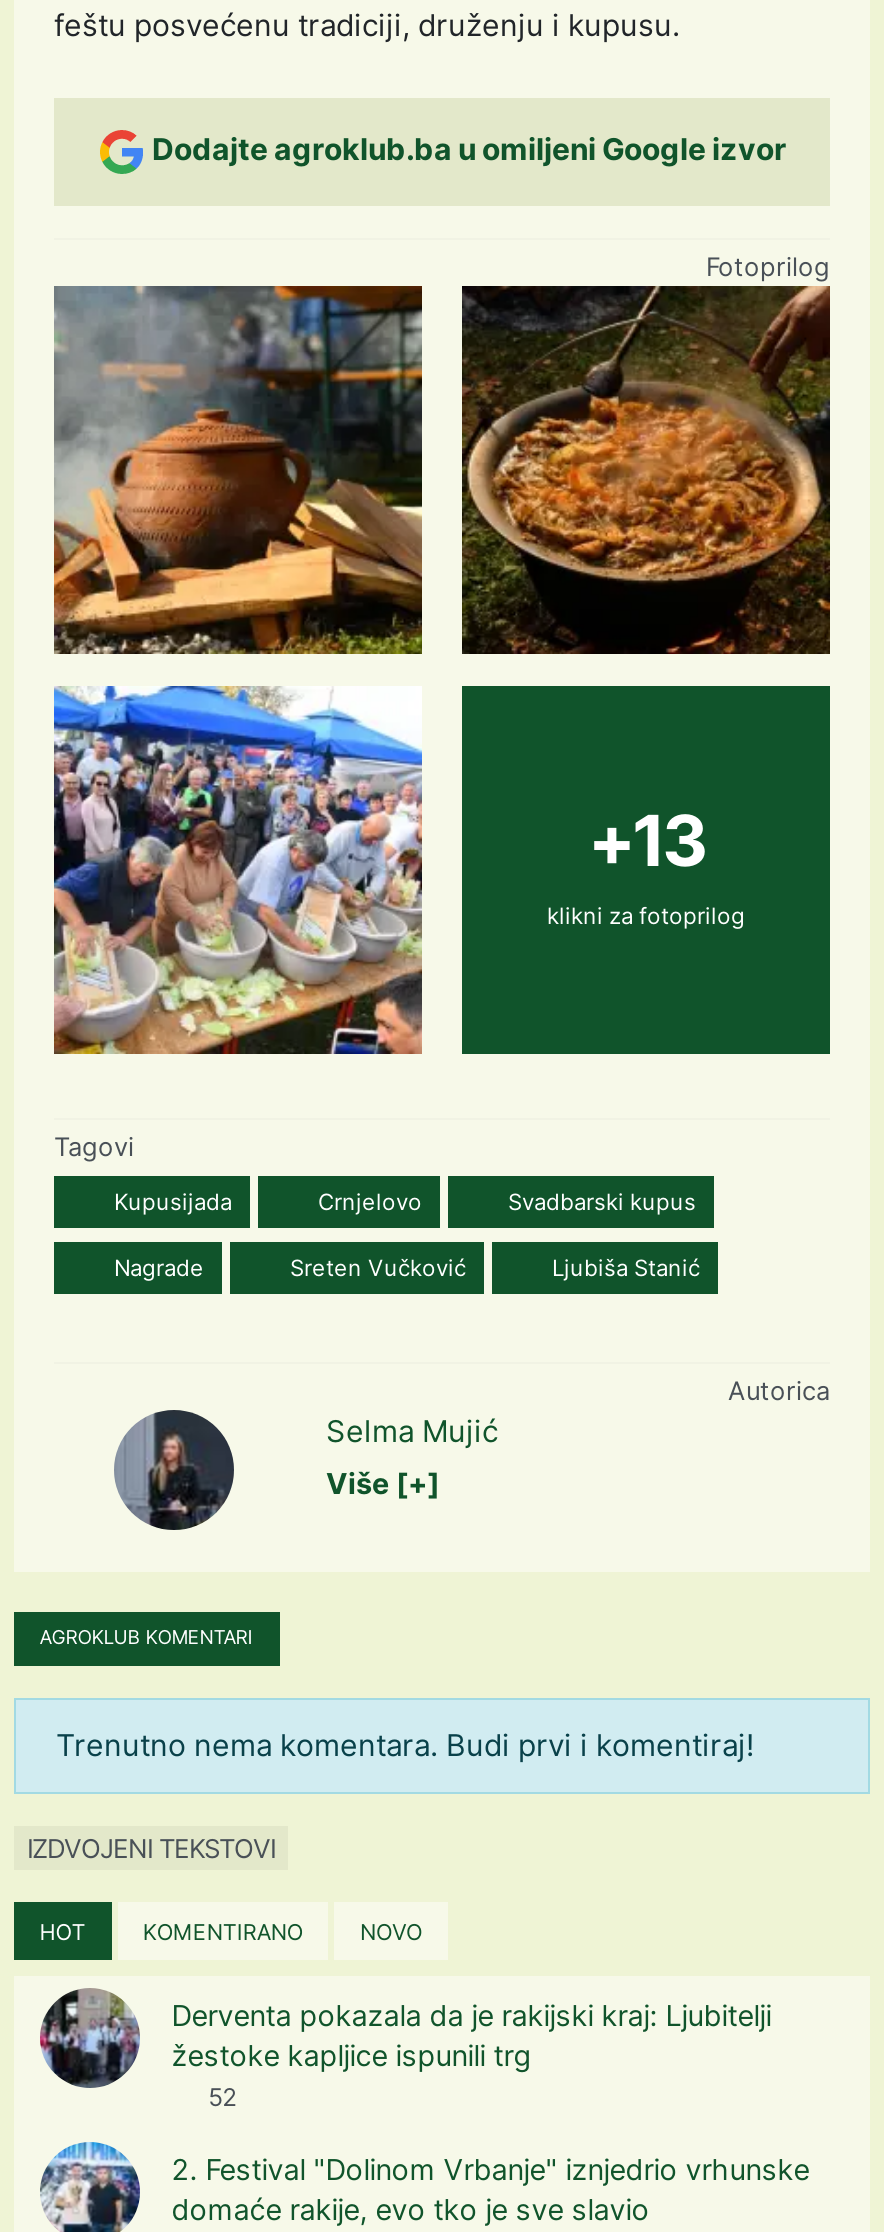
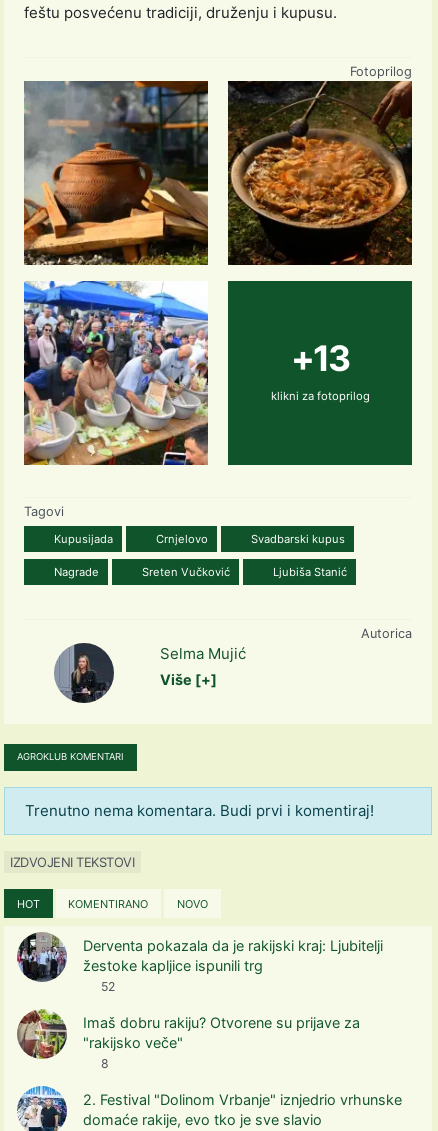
[152,130,786,168] Dodajte agroklub.ba u omiljeni Google izvor -> none
moved [27,252,830,2113] -> [10,64,412,994]: [image] | Fotoprilog | +13 | ... | žestoke kapljice ispunili trg | 52
none -> [17,1009,360,1071] [image] | Imaš dobru rakiju? Otvorene su prijave za | "rakijsko veče" | 8

